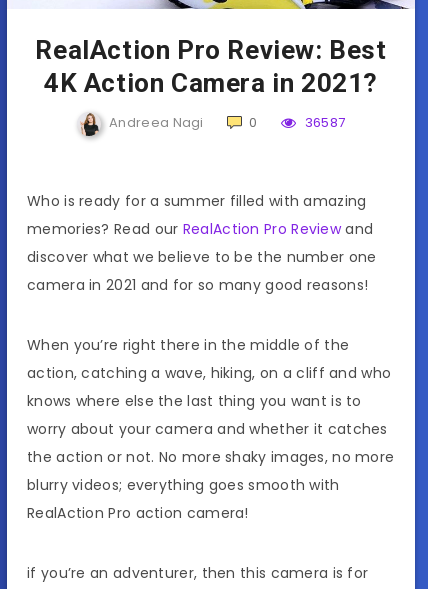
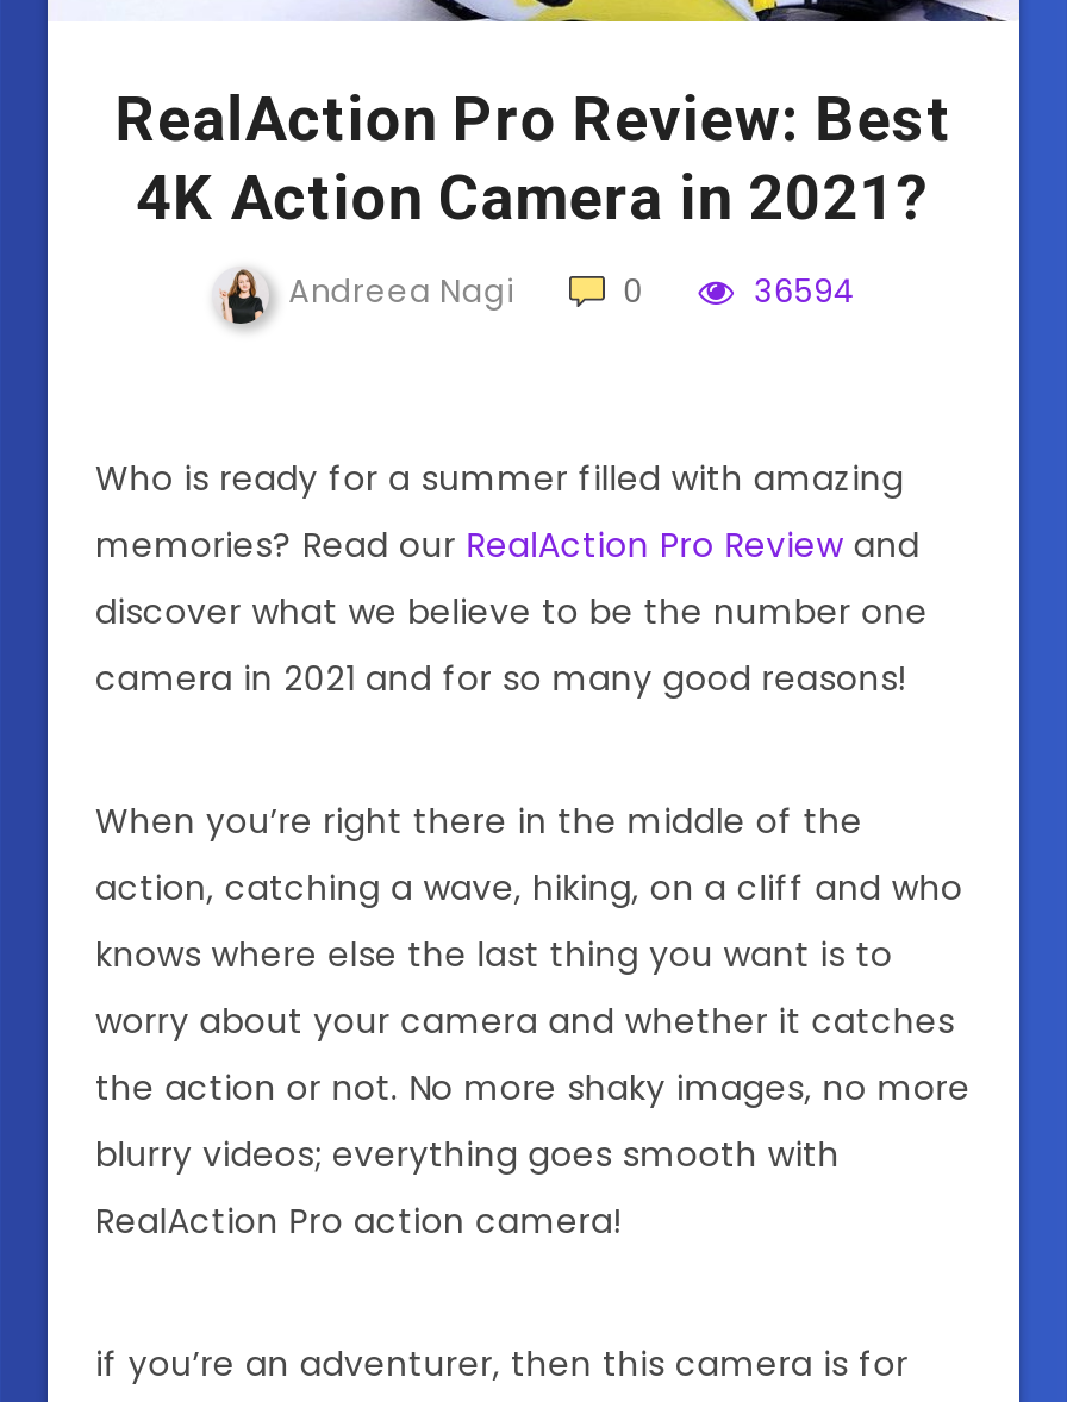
[301,113,345,132] 36587 -> [746,270,855,315] 36594

